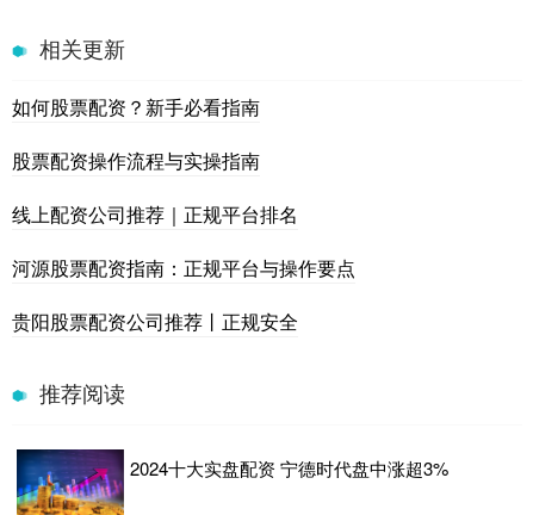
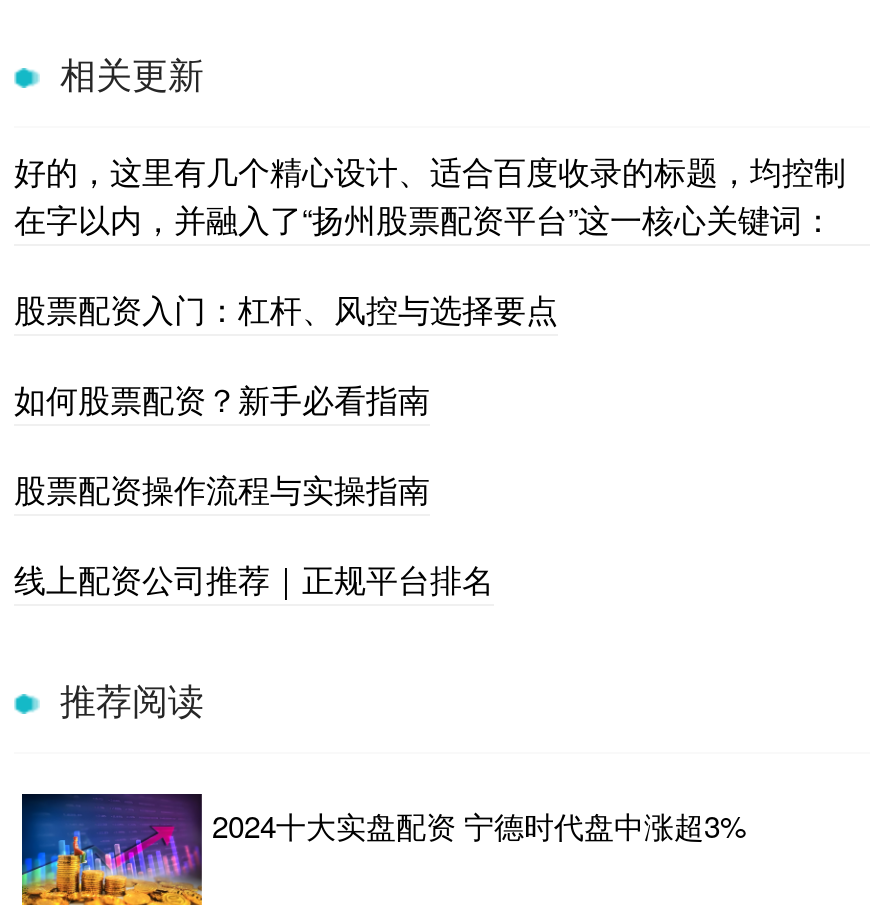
none -> [14,149,846,333] 好的，这里有几个精心设计、适合百度收录的标题，均控制 | 在字以内，并融入了“扬州股票配资平台”这一核心关键词： | 股票配资入门：杠杆、风控与选择要点
moved [12,93,298,228] -> [14,377,494,603]: 如何股票配资？新手必看指南 | 股票配资操作流程与实操指南 | 线上配资公司推荐｜正规平台排名
[12,254,355,335] 河源股票配资指南：正规平台与操作要点 | 贵阳股票配资公司推荐丨正规安全 -> none

